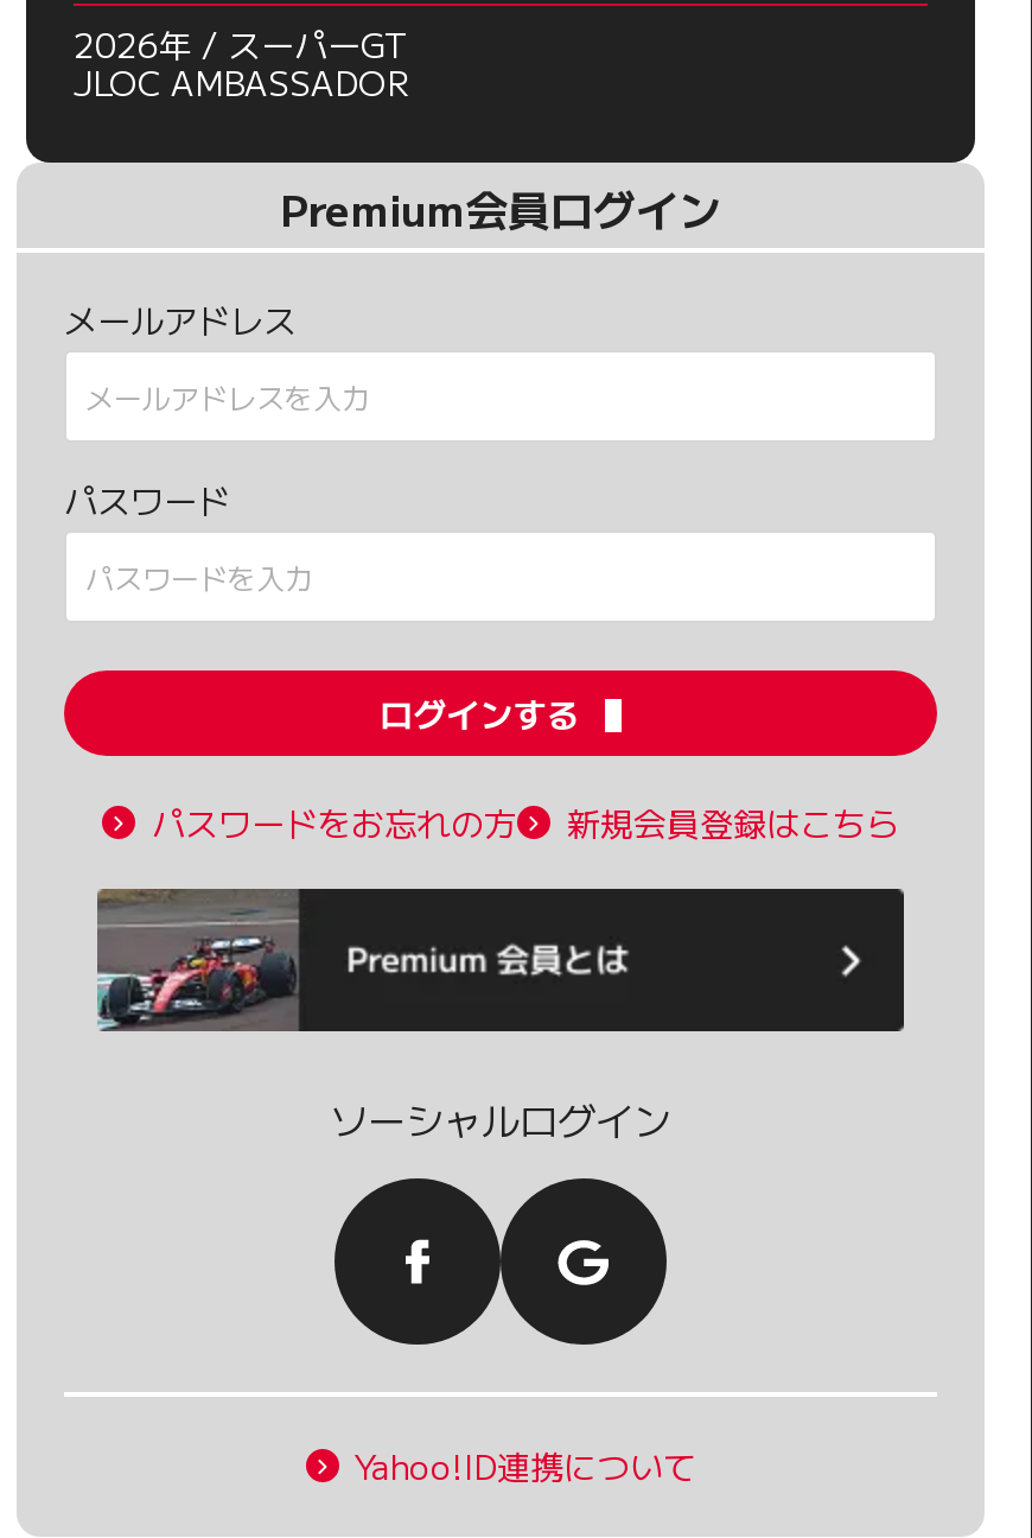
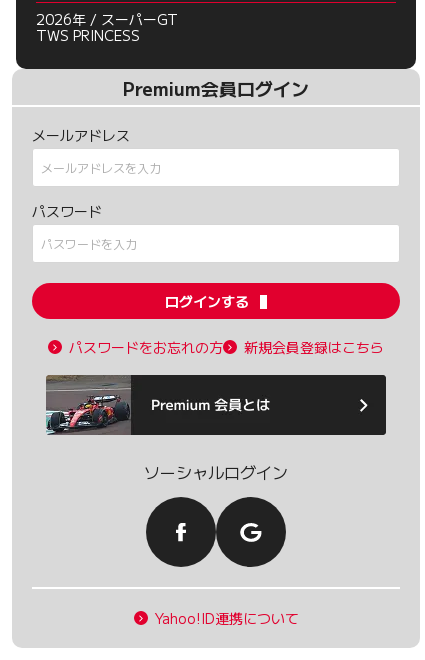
[74,59,408,107] JLOC AMBASSADOR -> [36,25,140,45] TWS PRINCESS

